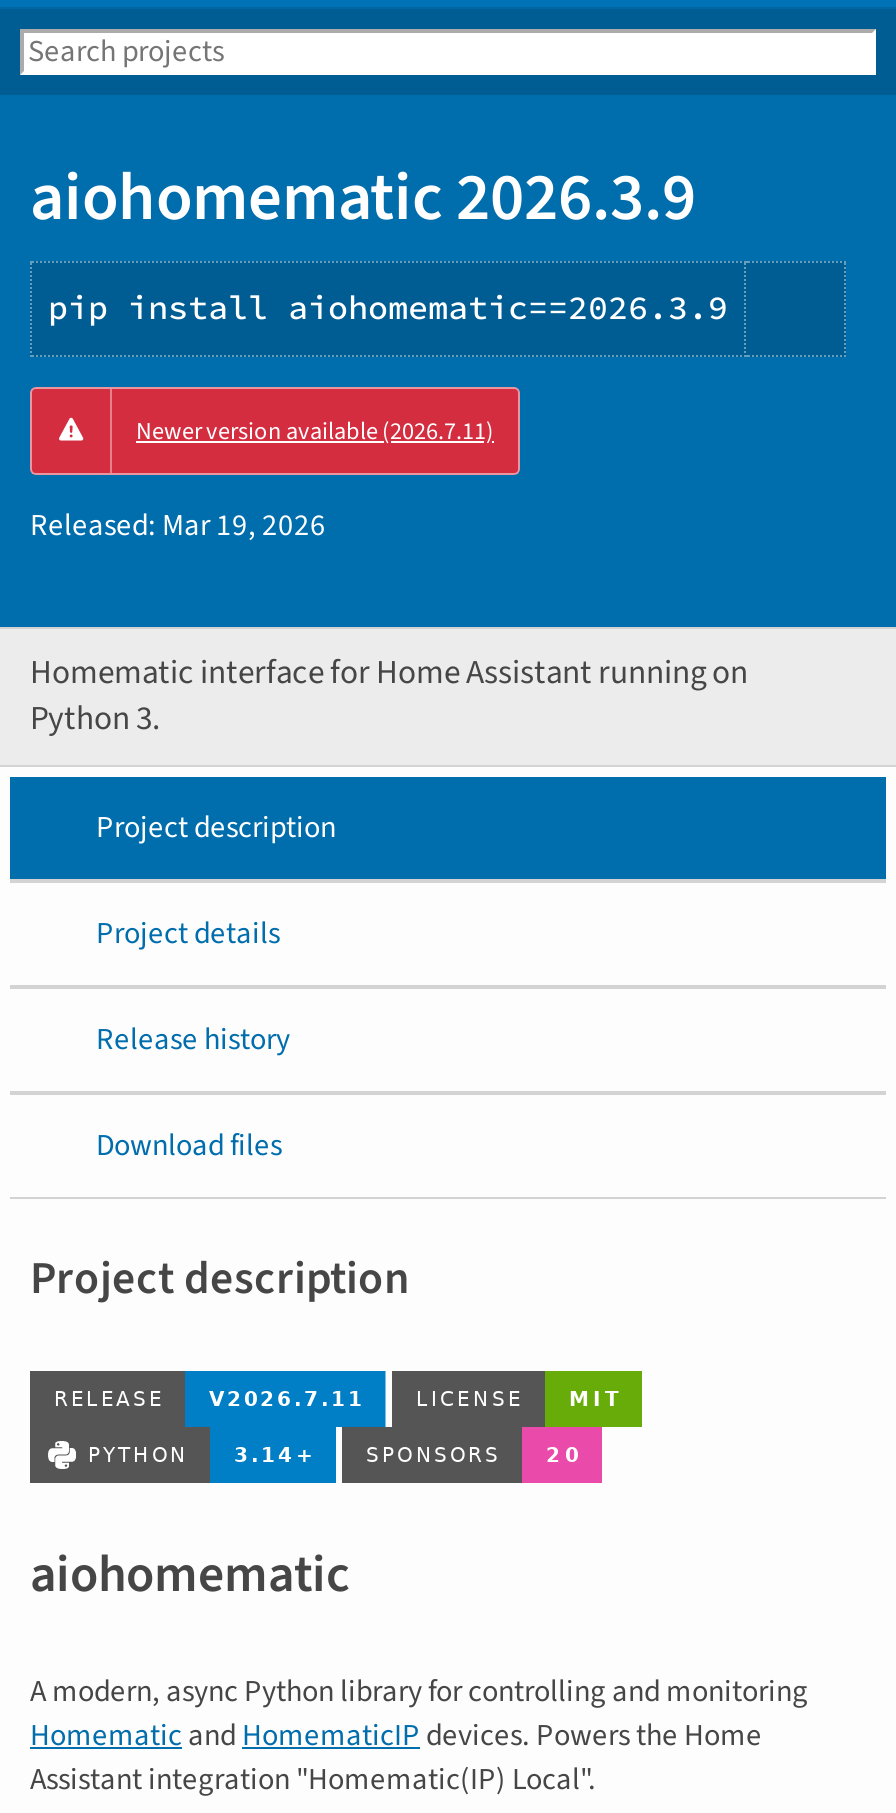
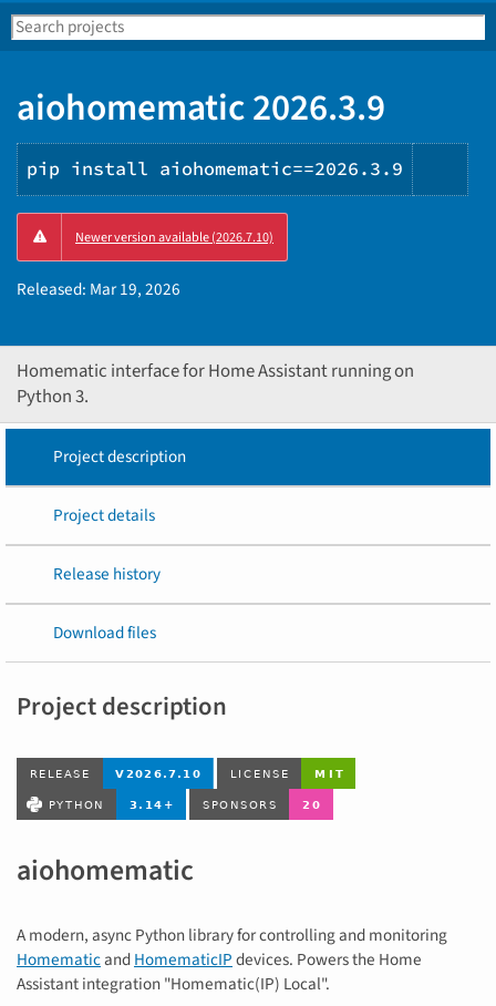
[136,414,494,448] Newer version available (2026.7.11) -> [75,228,273,247] Newer version available (2026.7.10)

